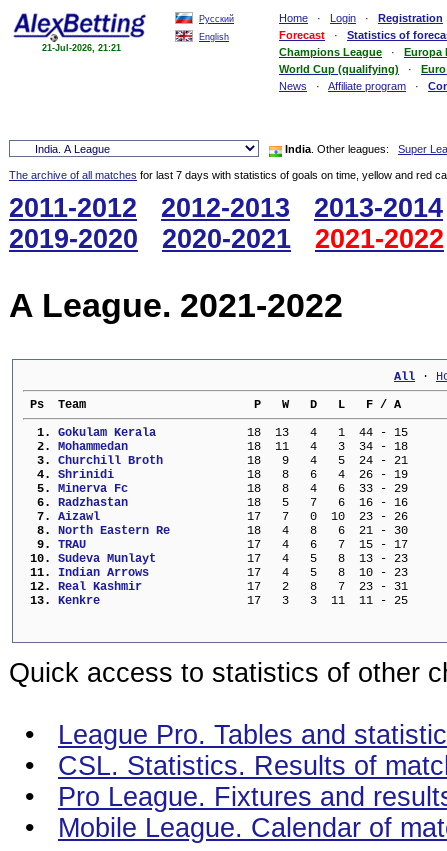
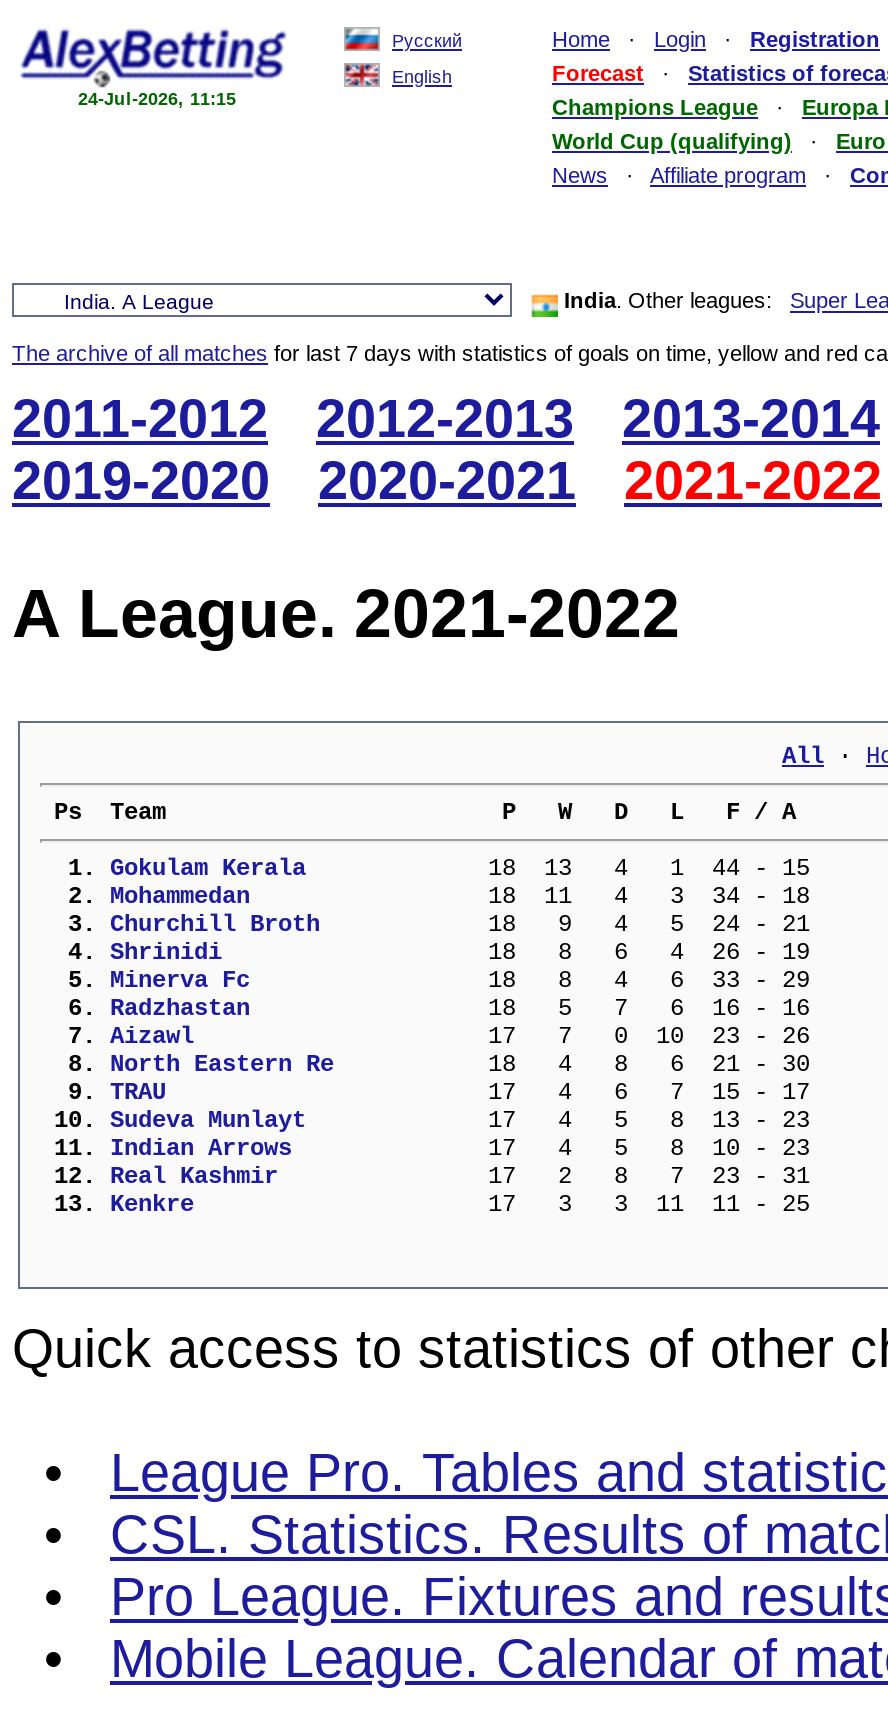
[42,43,121,53] 21-Jul-2026, 21:21 -> [78,89,236,109] 24-Jul-2026, 11:15

